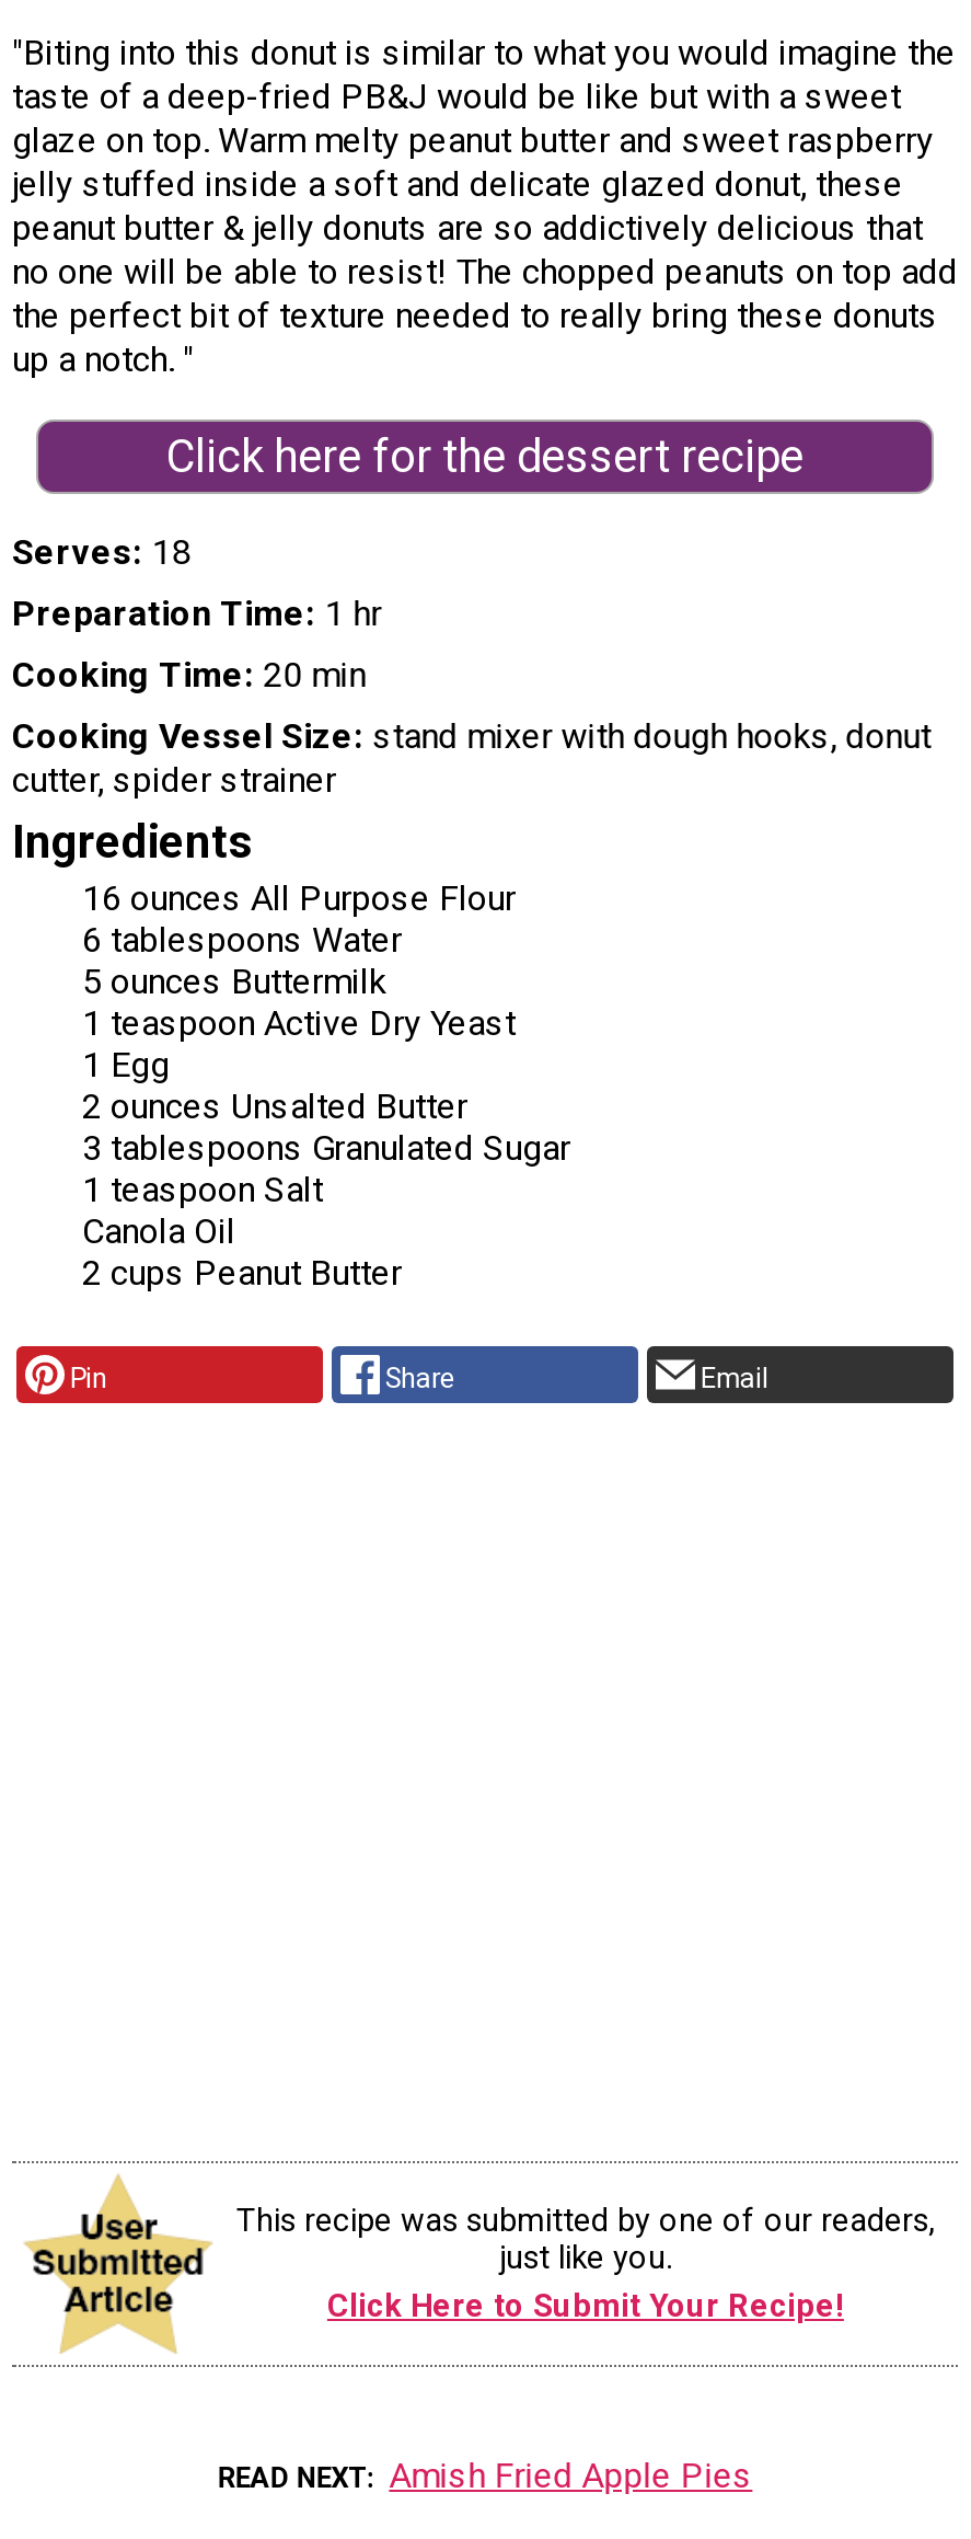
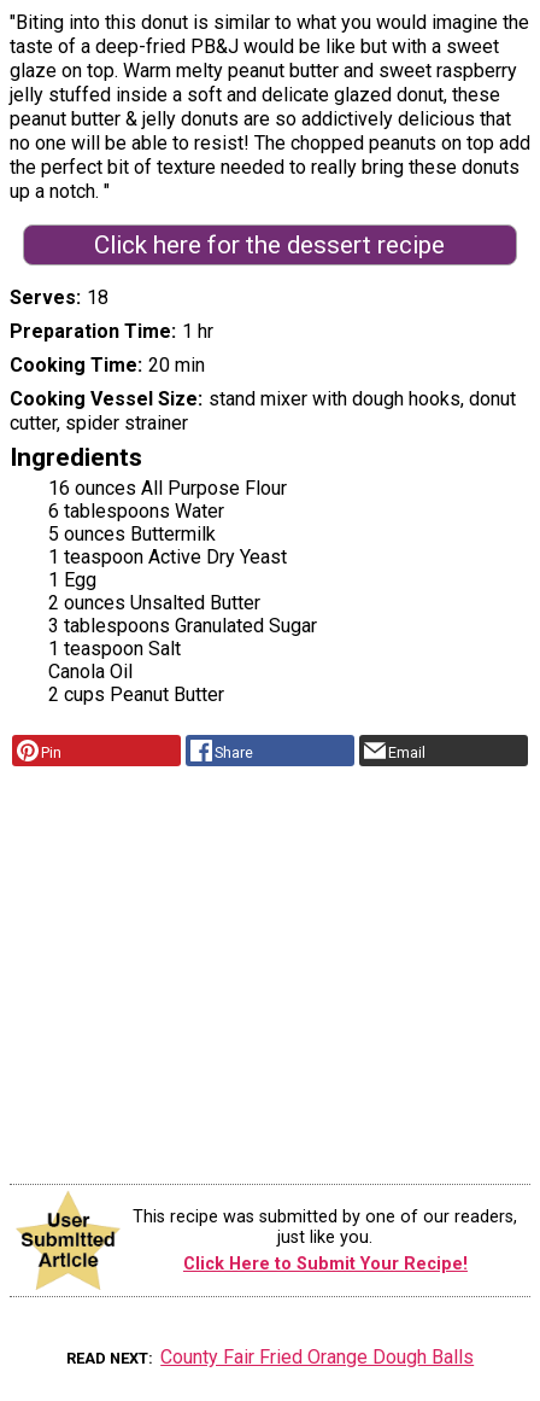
[389,2455,752,2497] Amish Fried Apple Pies -> [161,1346,474,1369] County Fair Fried Orange Dough Balls

